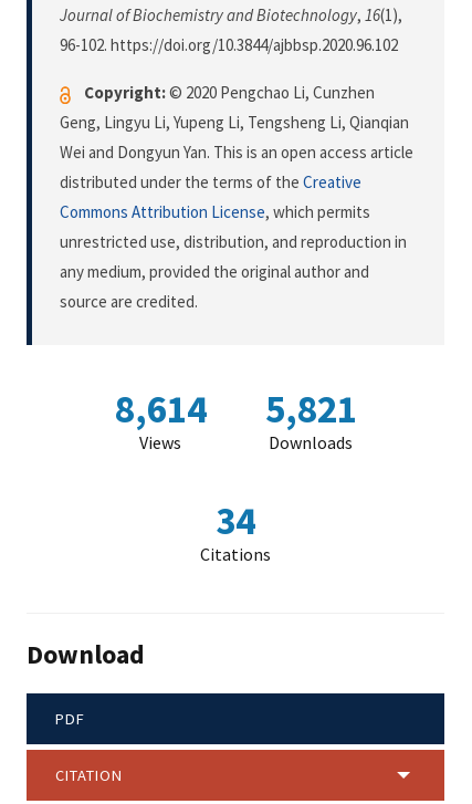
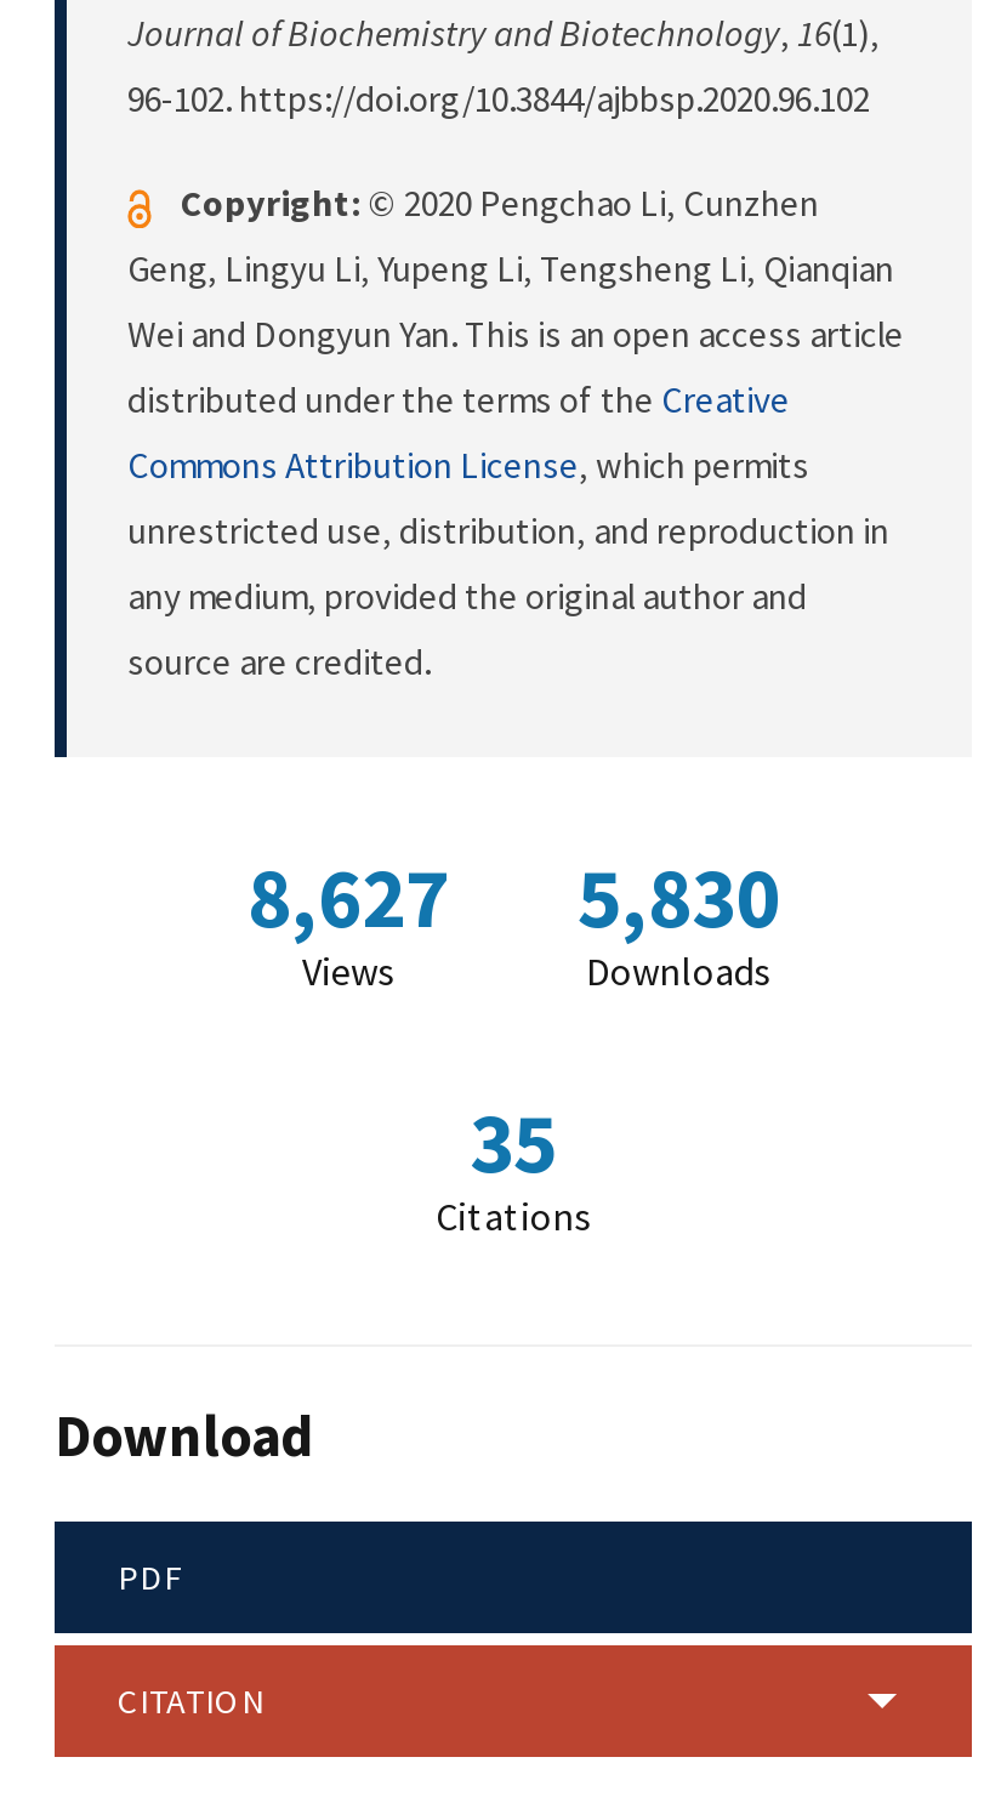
[114,385,206,434] 8,614 -> [248,845,449,952] 8,627
[265,385,356,434] 5,821 -> [578,845,779,952] 5,830
[216,497,255,546] 34 -> [470,1091,557,1197] 35

